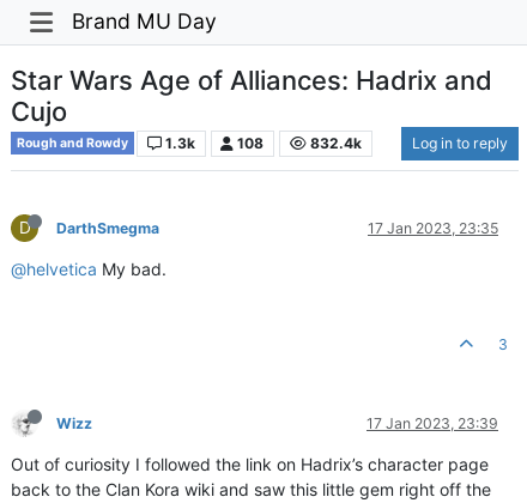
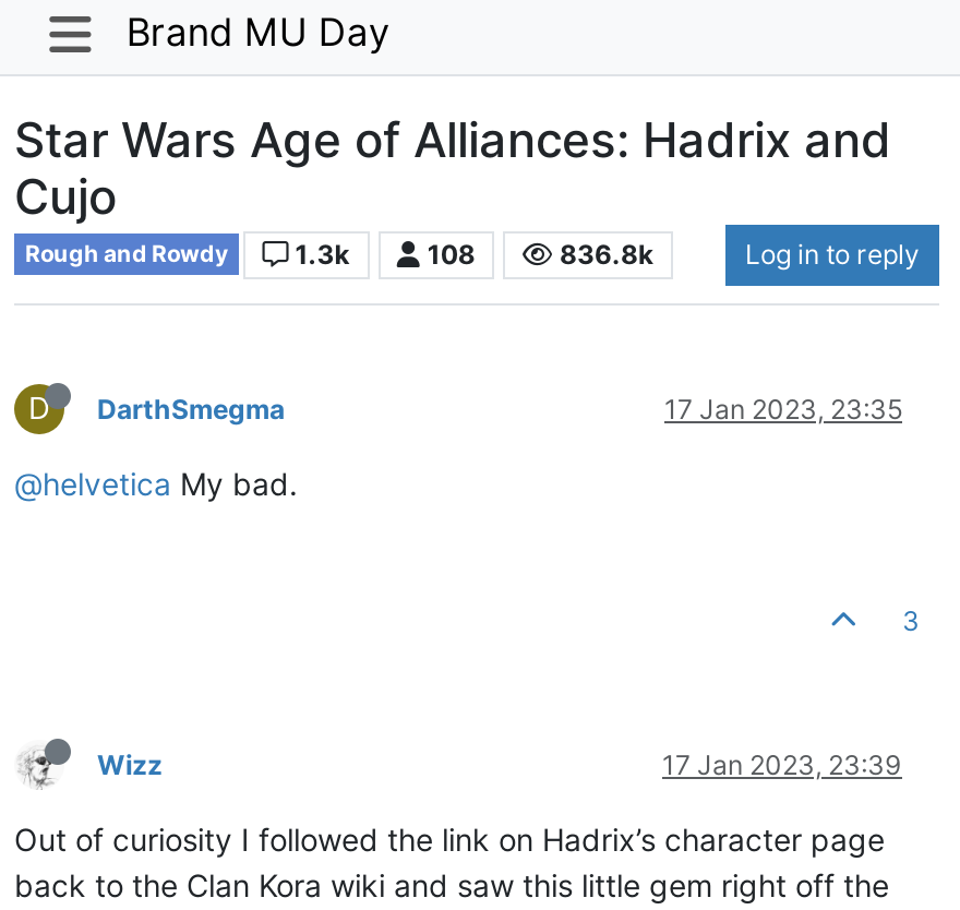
[310,134,362,152] 832.4k -> [560,237,653,270] 836.8k

